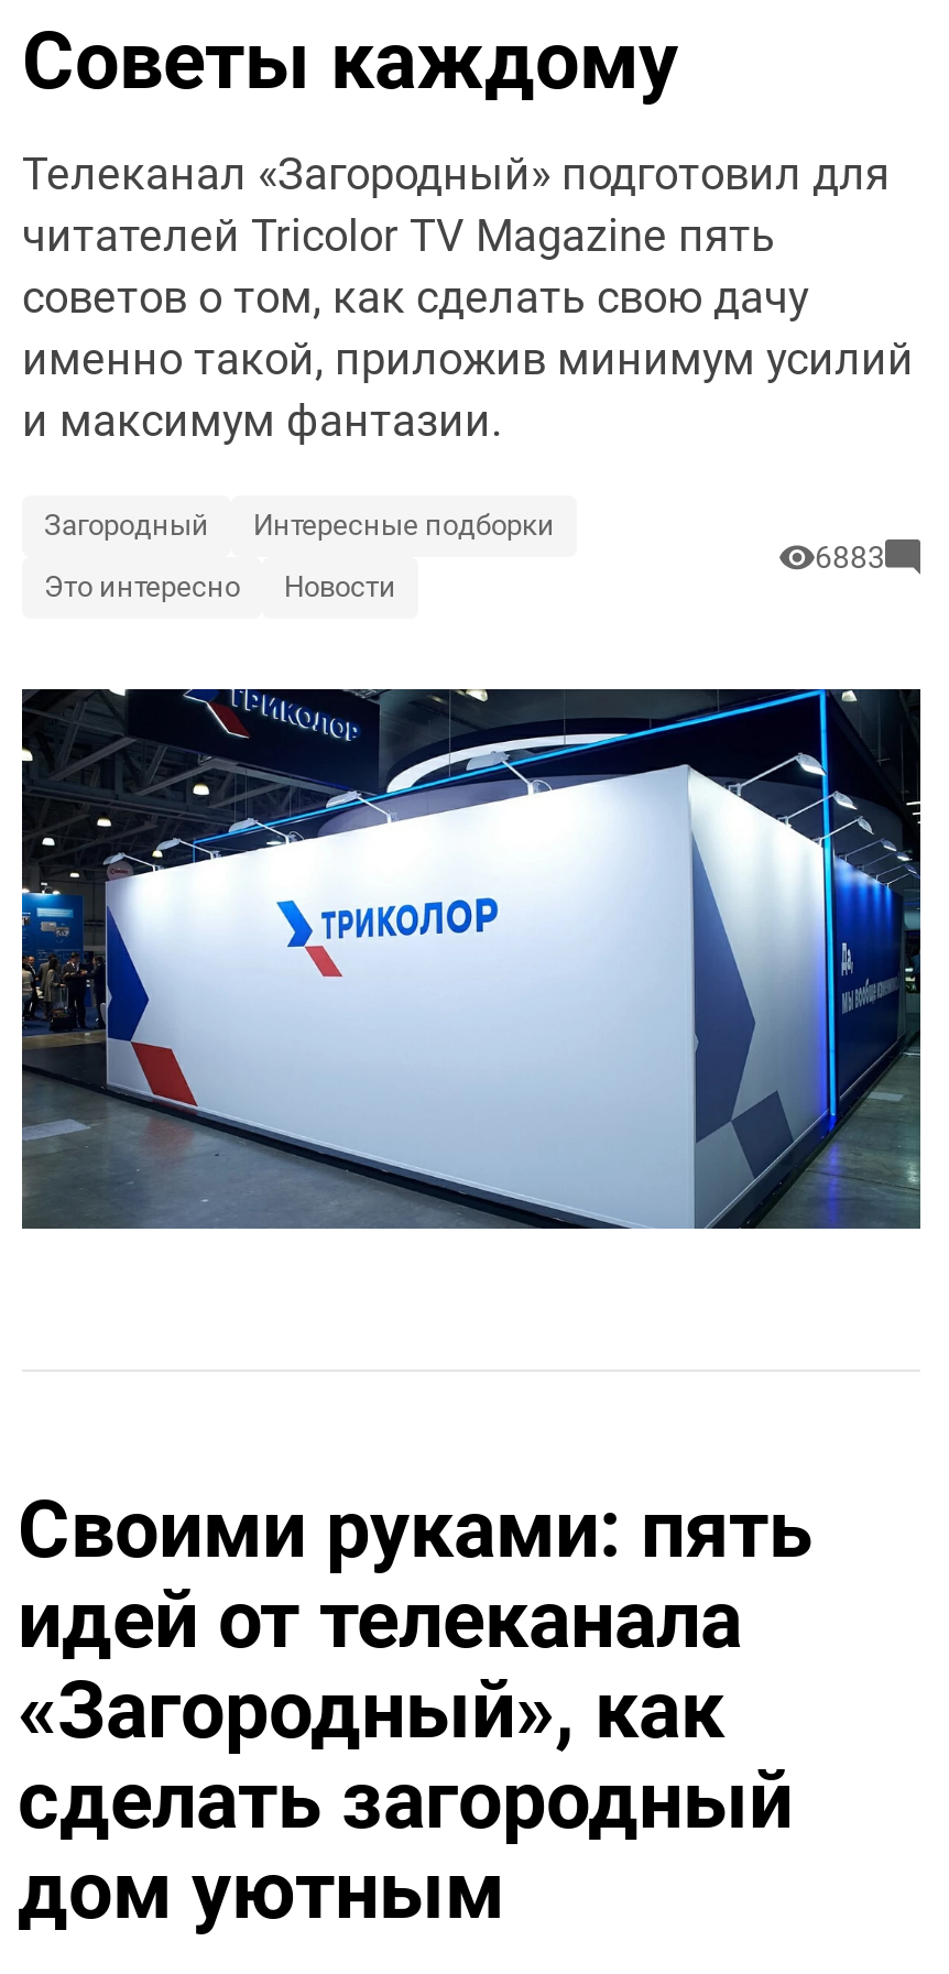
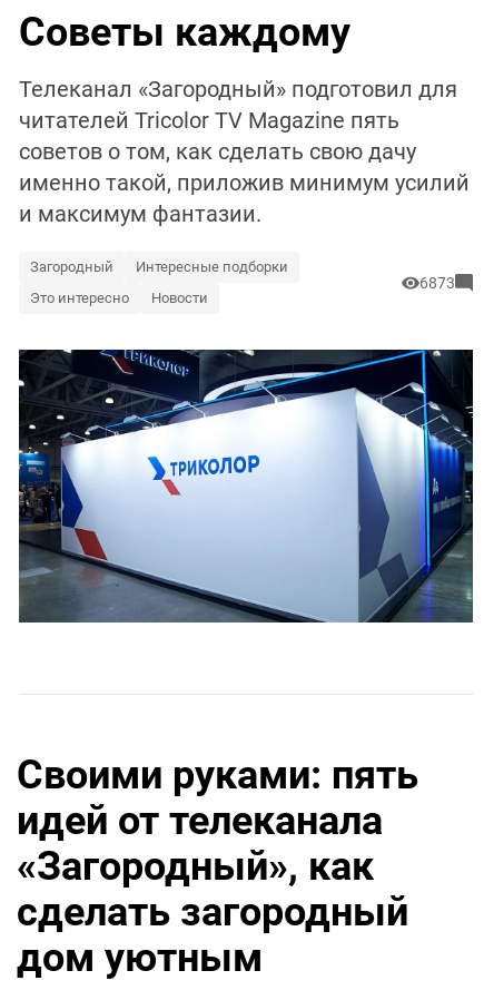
[815,540,885,575] 6883 -> [419,274,455,292] 6873

